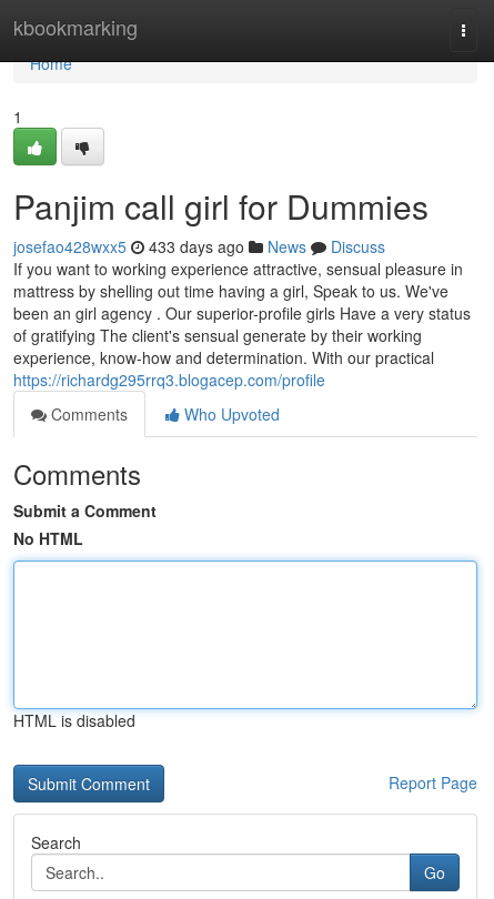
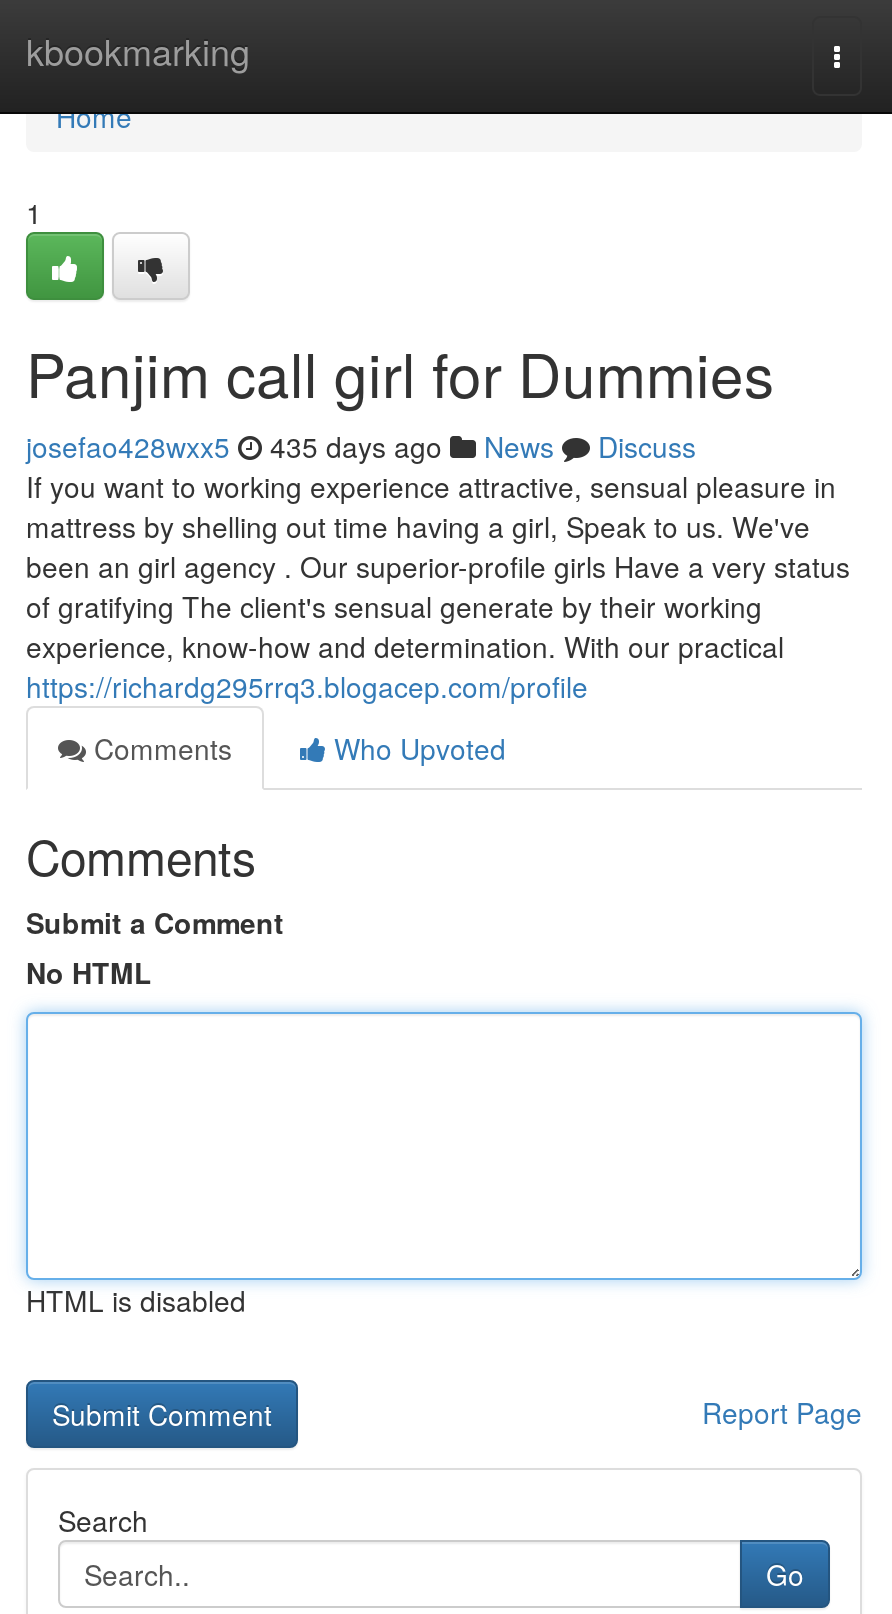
[13,235,385,257] josefao428wxx5 433 days ago News Discuss -> [26,426,696,466] josefao428wxx5 435 days ago News Discuss

